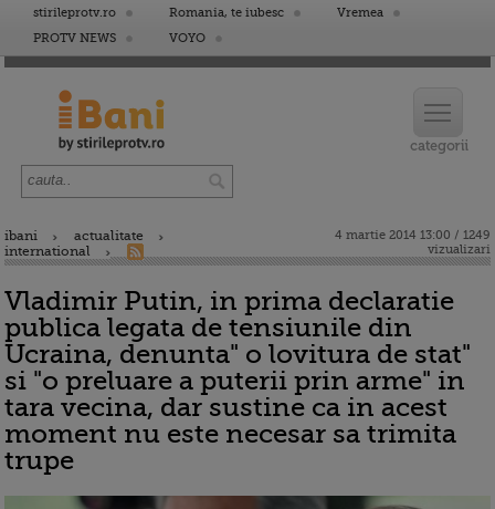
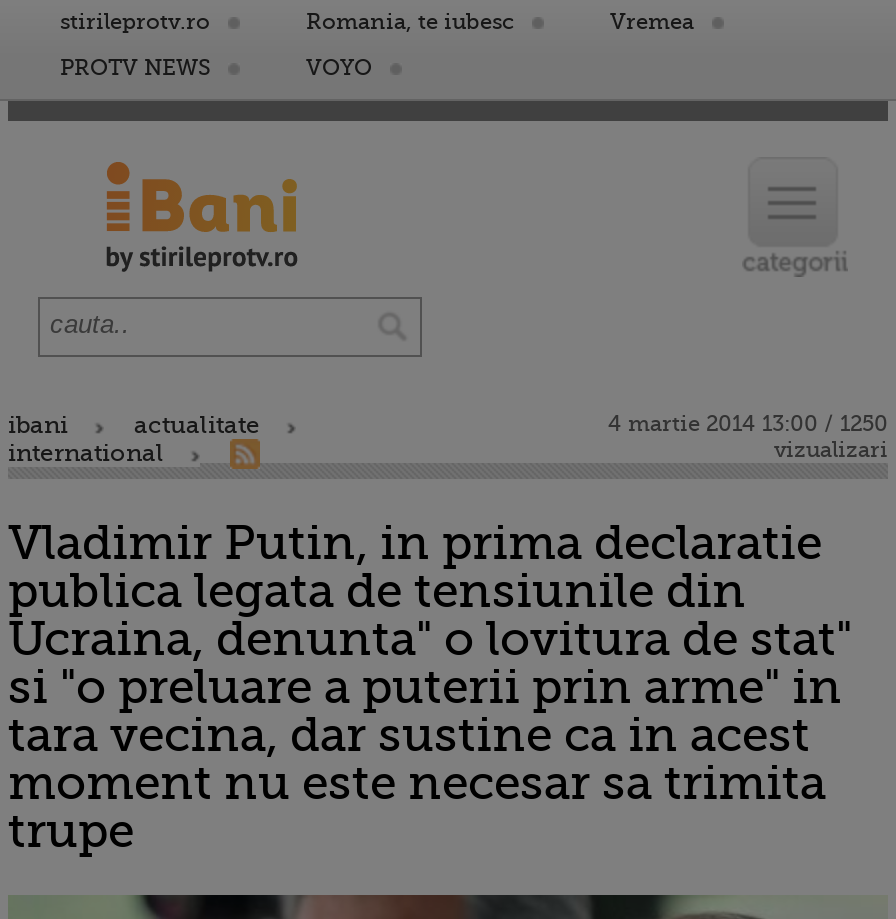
[335,228,491,242] 4 martie 2014 13:00 / 1249 -> [608,411,888,437] 4 martie 2014 13:00 / 1250

